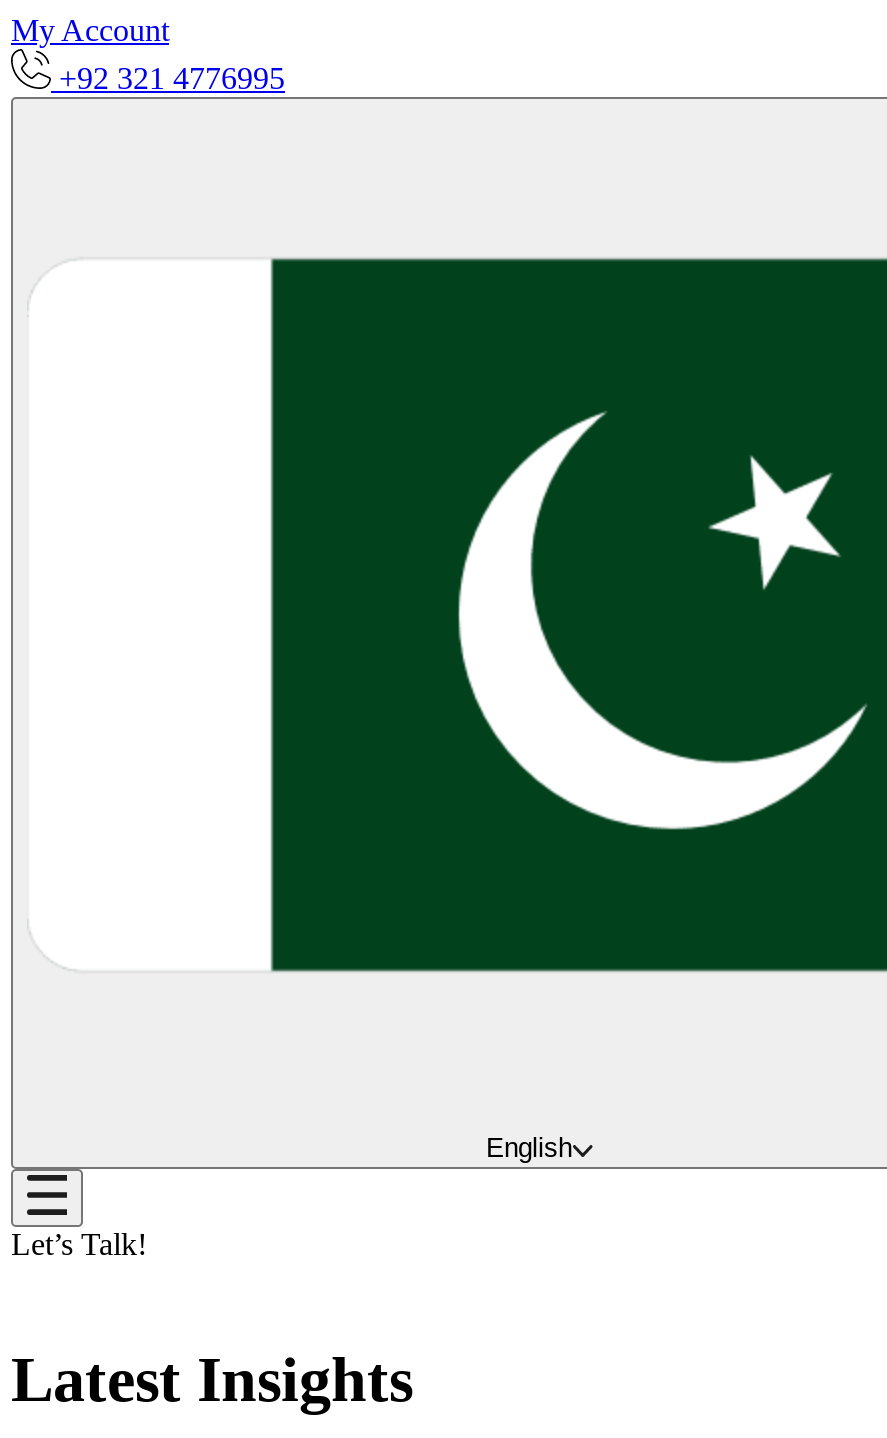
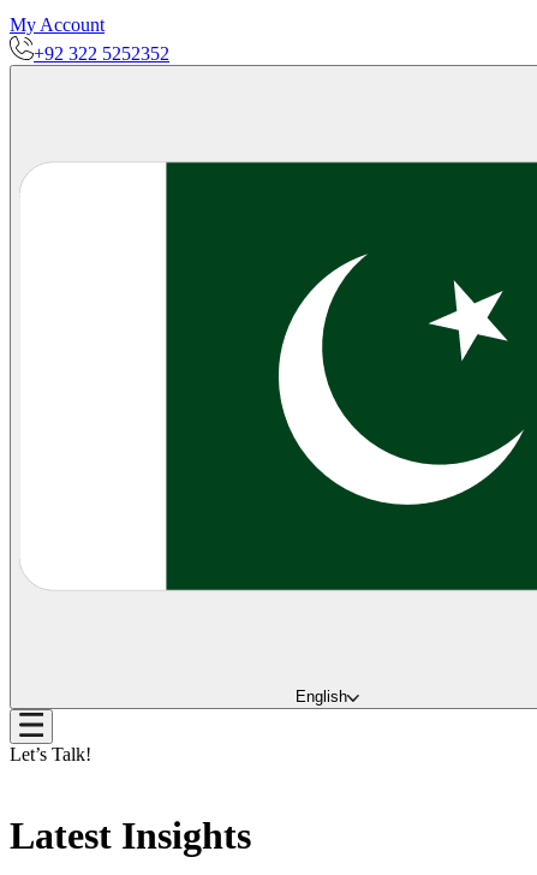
[51,61,285,95] +92 321 4776995 -> [34,43,169,64] +92 322 5252352

